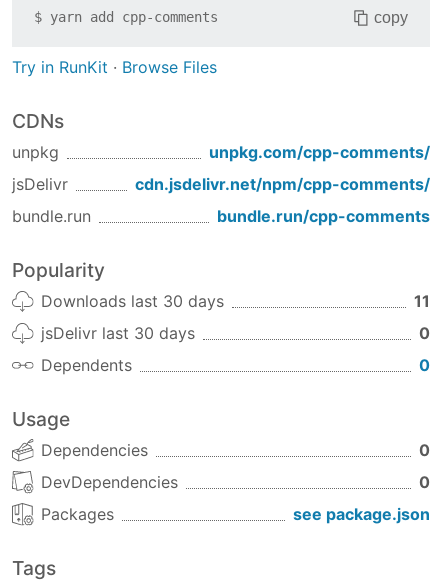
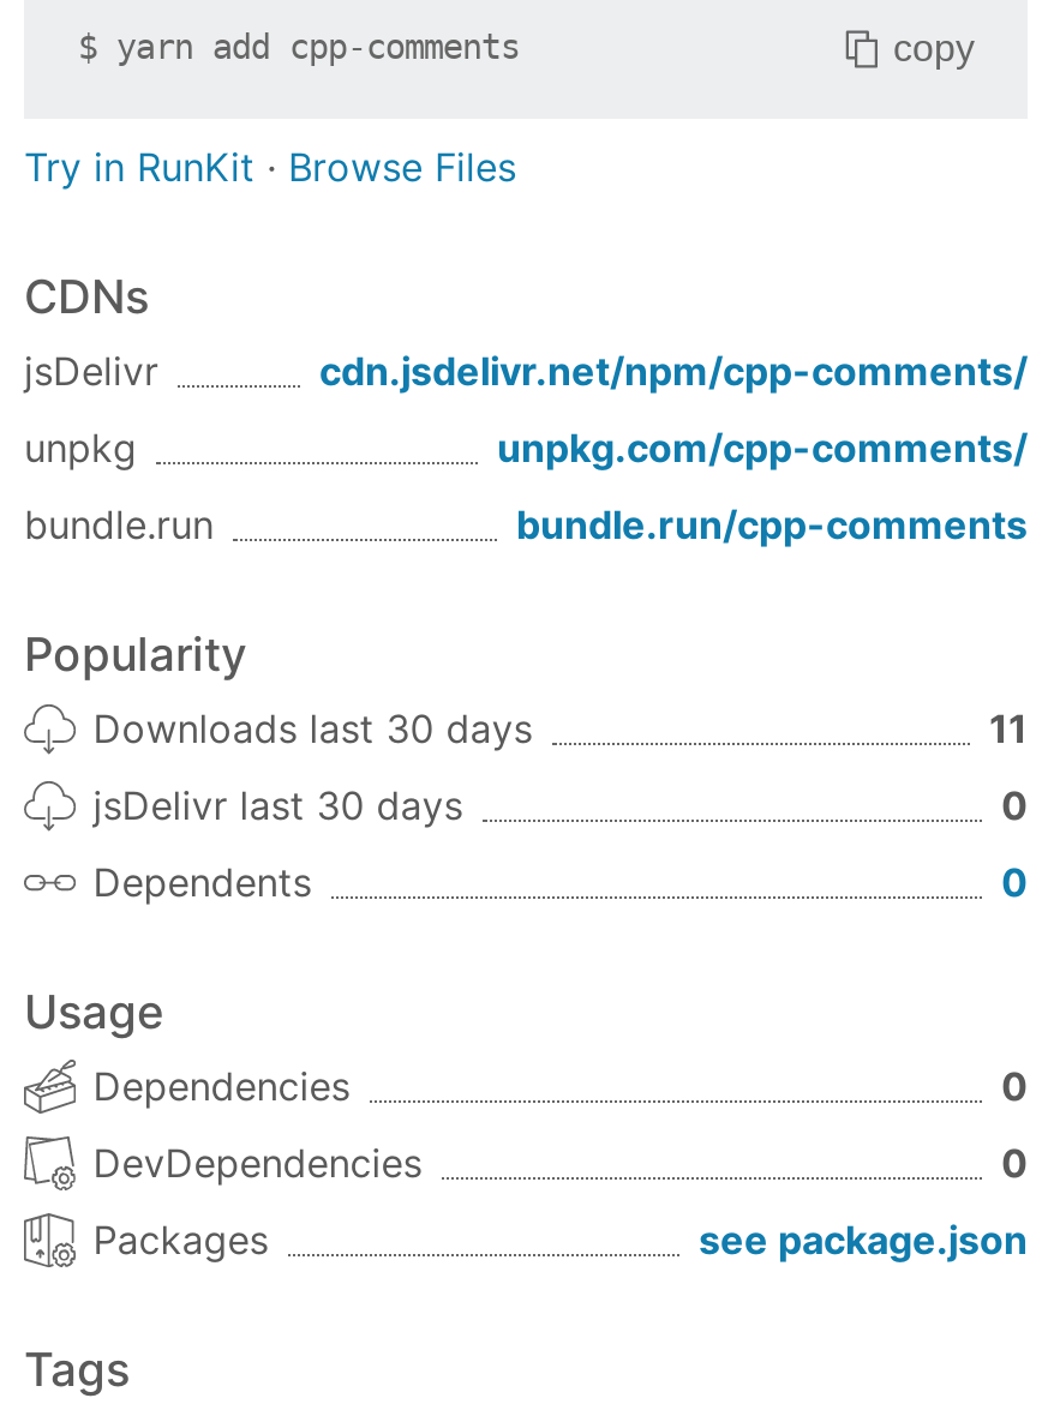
moved [12,142,430,162] -> [24,424,1028,472]: unpkg | unpkg.com/cpp-comments/
moved [12,174,430,194] -> [24,348,1028,396]: jsDelivr | cdn.jsdelivr.net/npm/cpp-comments/

